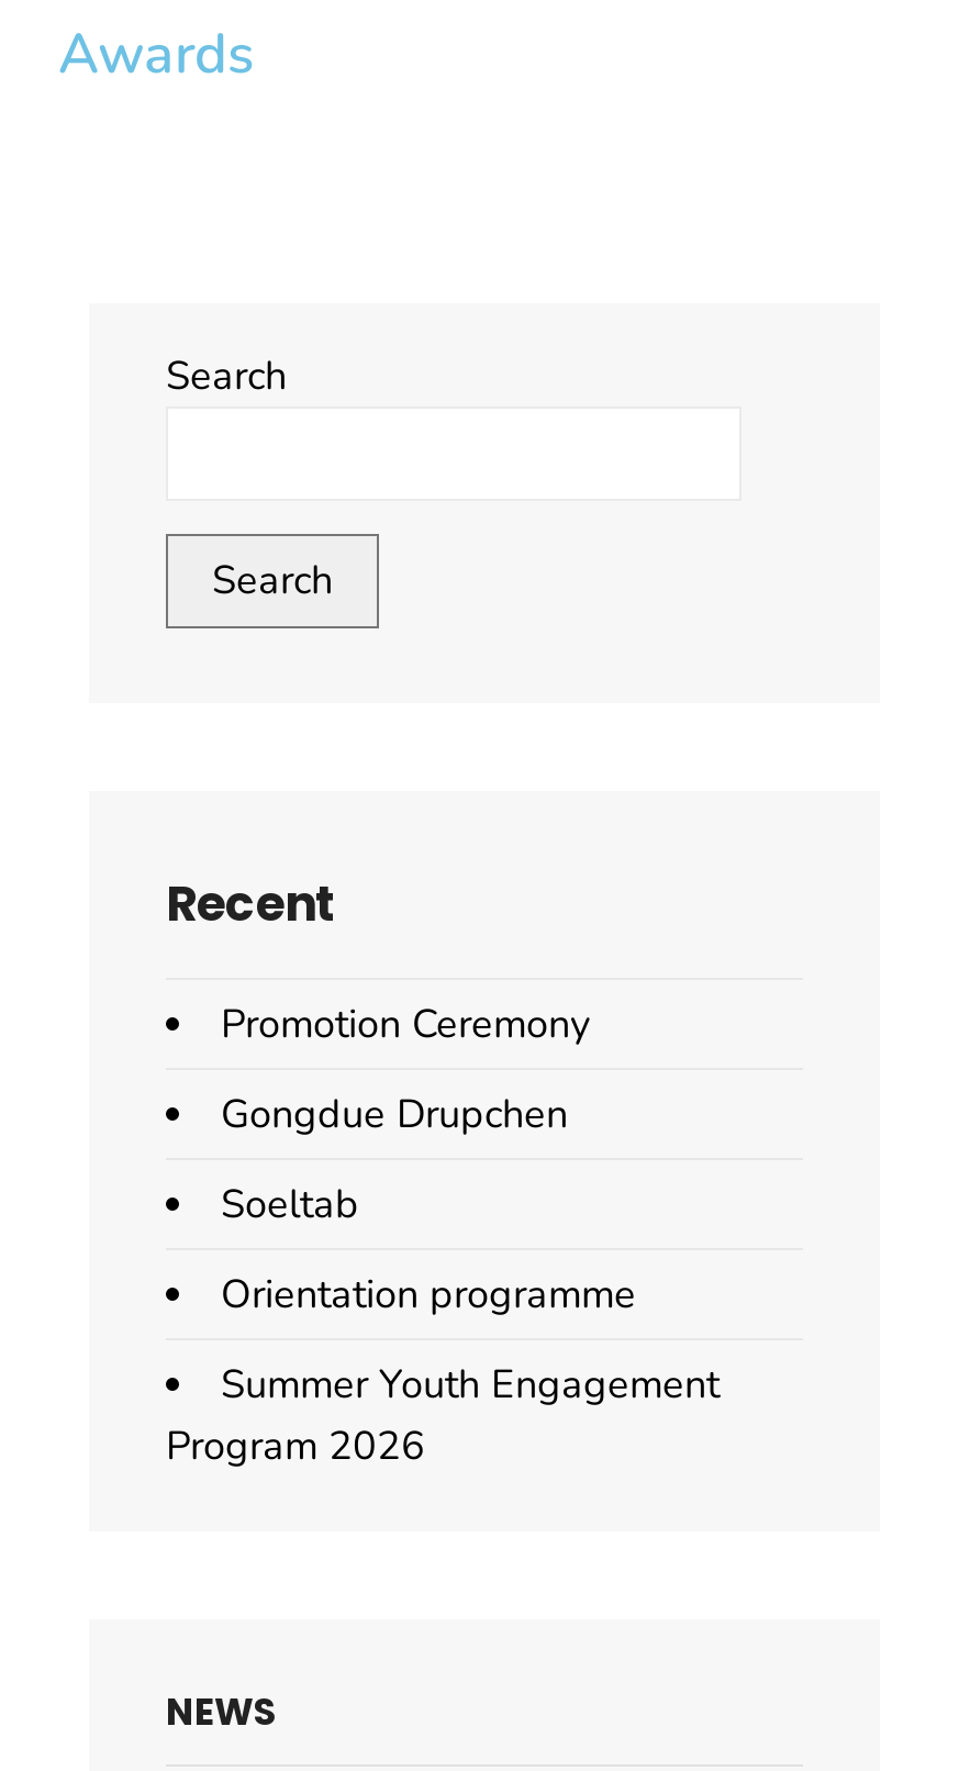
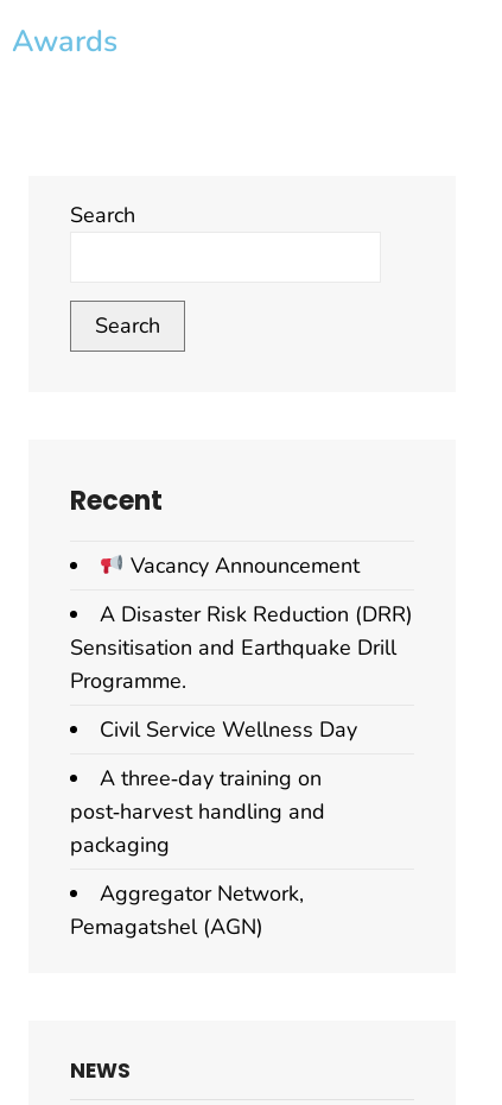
[221,998,590,1051] Promotion Ceremony -> [124,551,359,580] Vacancy Announcement
[221,1088,568,1141] Gongdue Drupchen -> [70,600,413,695] A Disaster Risk Reduction (DRR) | Sensitisation and Earthquake Drill | Programme.
[221,1178,359,1231] Soeltab -> [100,715,357,744] Civil Service Wellness Day
[221,1268,636,1321] Orientation programme -> [70,764,325,859] A three‑day training on | post‑harvest handling and | packaging
[166,1358,720,1472] Summer Youth Engagement | Program 2026 -> [70,879,304,941] Aggregator Network, | Pemagatshel (AGN)

